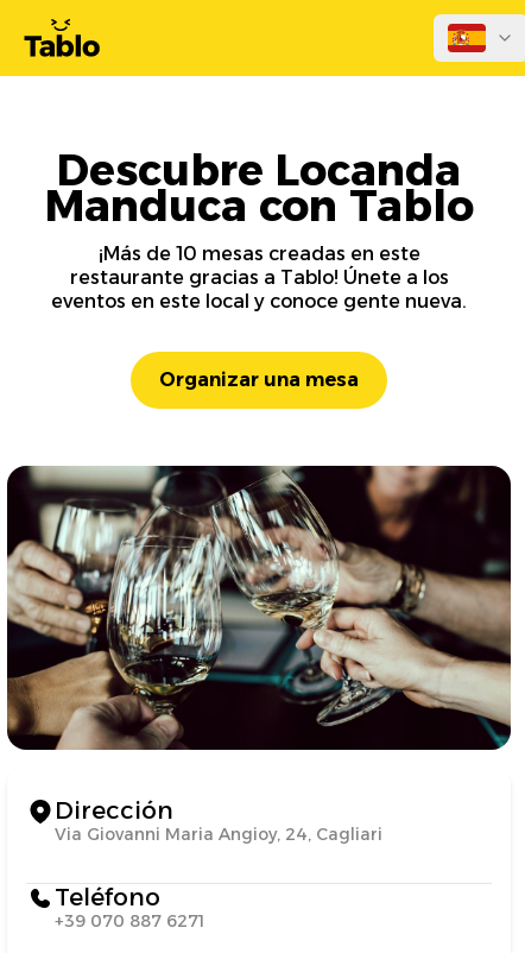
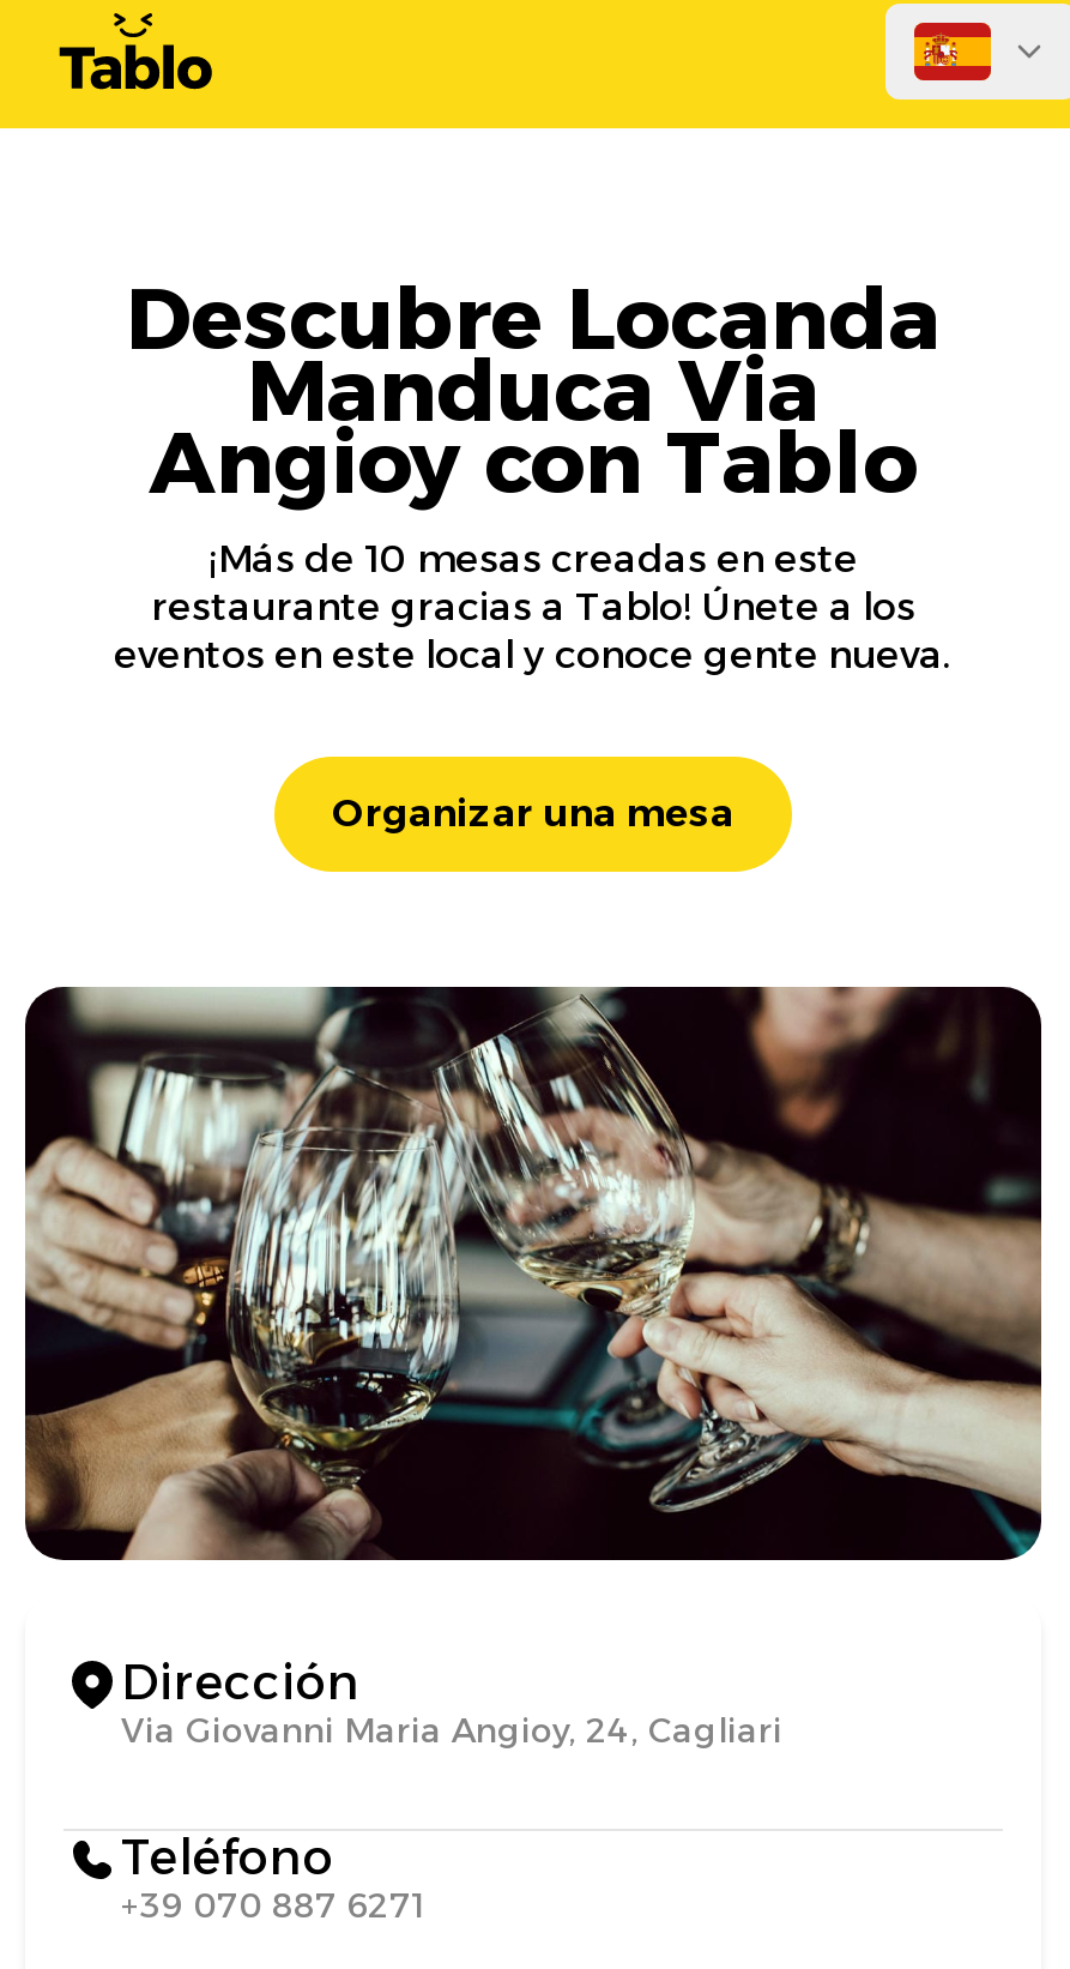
[45,179,473,232] Manduca con Tablo -> [149,337,918,514] Manduca Via | Angioy con Tablo

